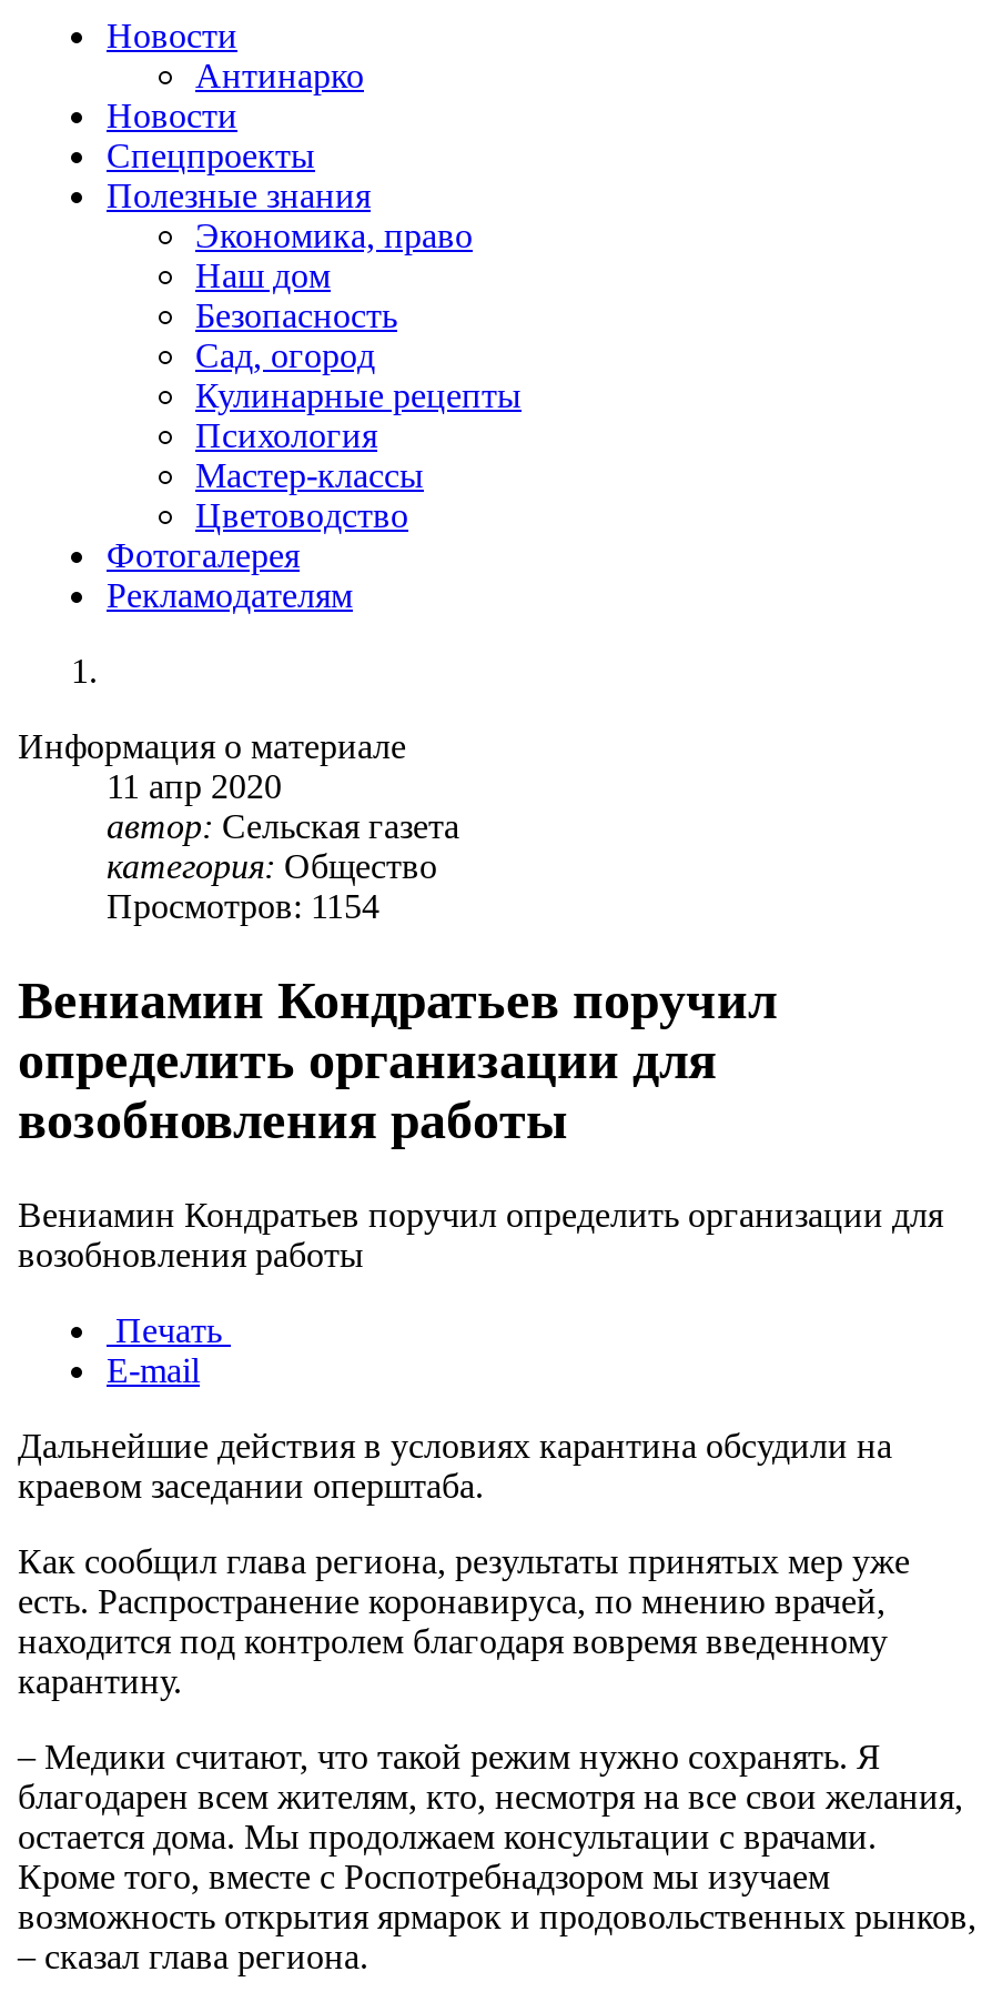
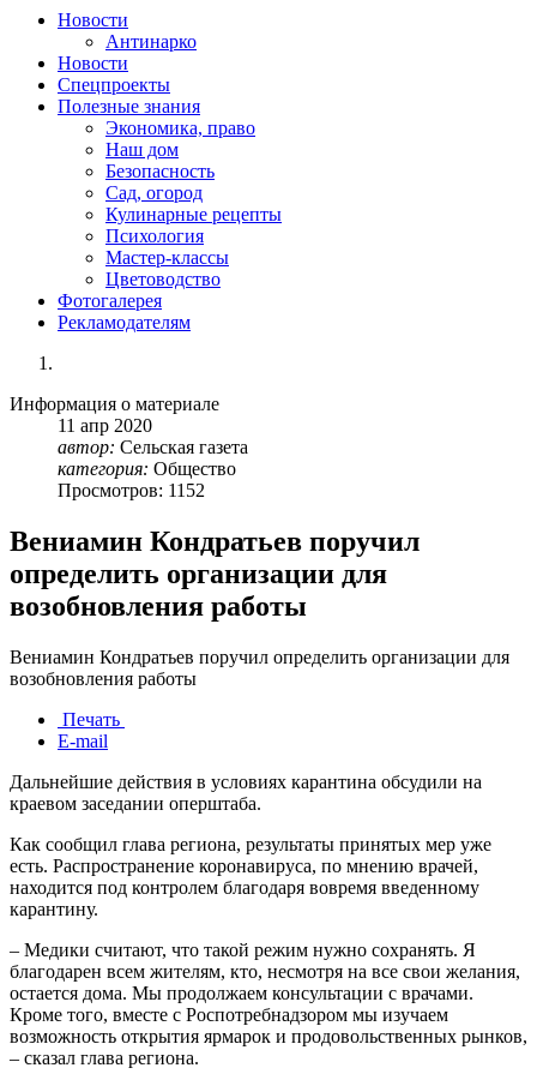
[107,888,379,926] Просмотров: 1154 -> [58,480,205,501] Просмотров: 1152

